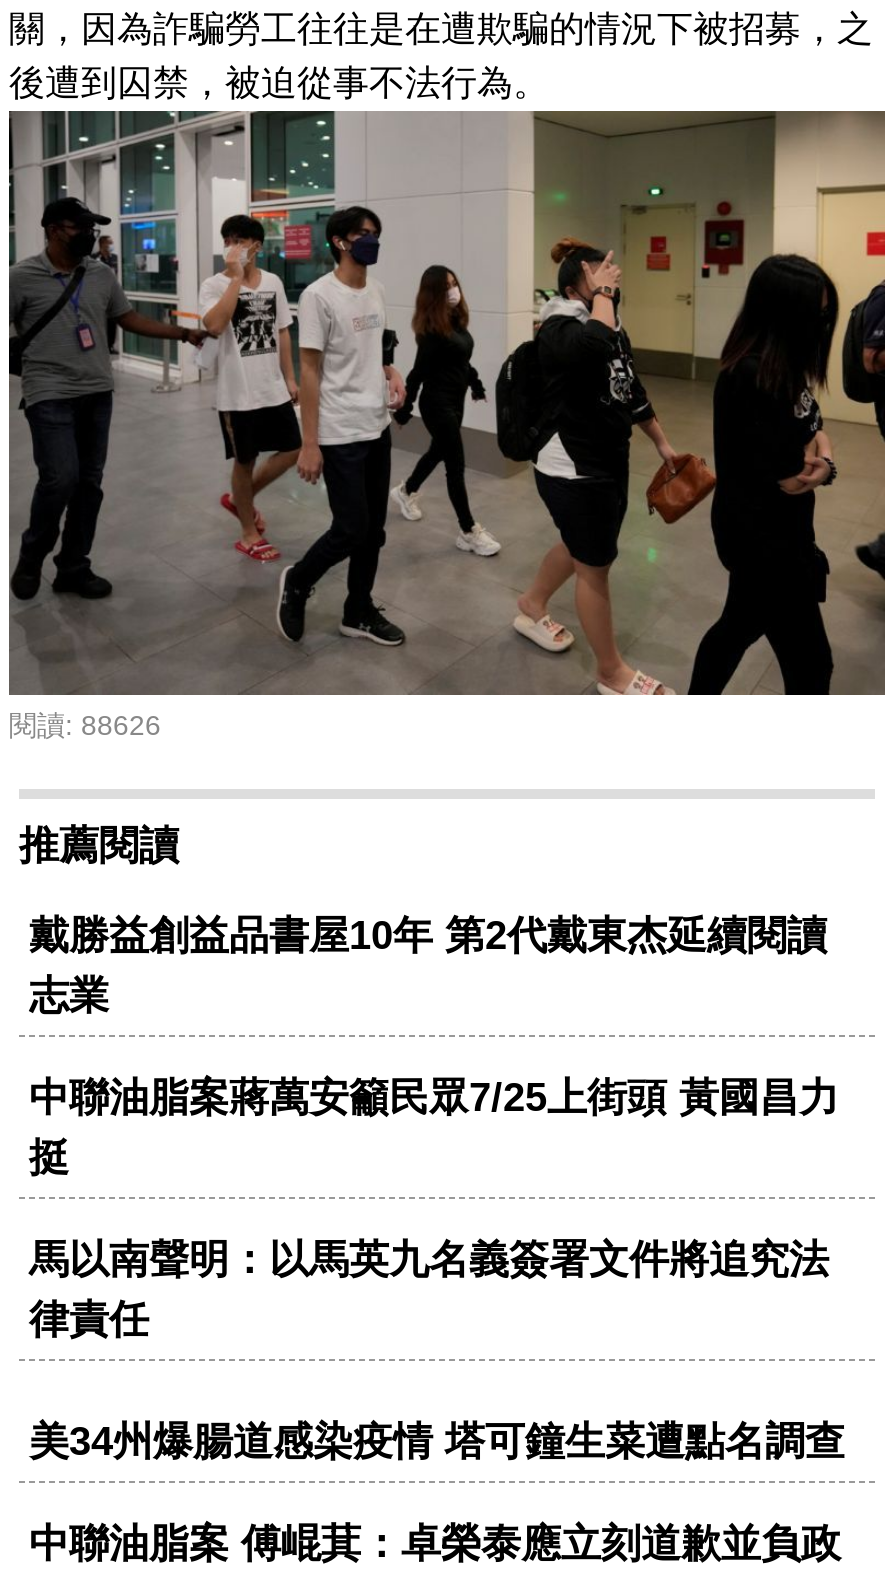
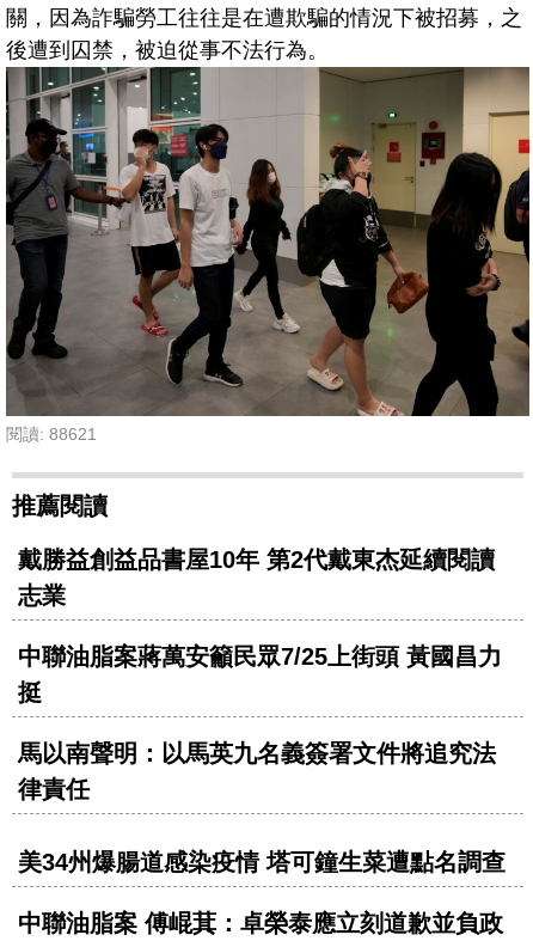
[9,710,161,742] 閱讀: 88626 -> [6,425,97,444] 閱讀: 88621

